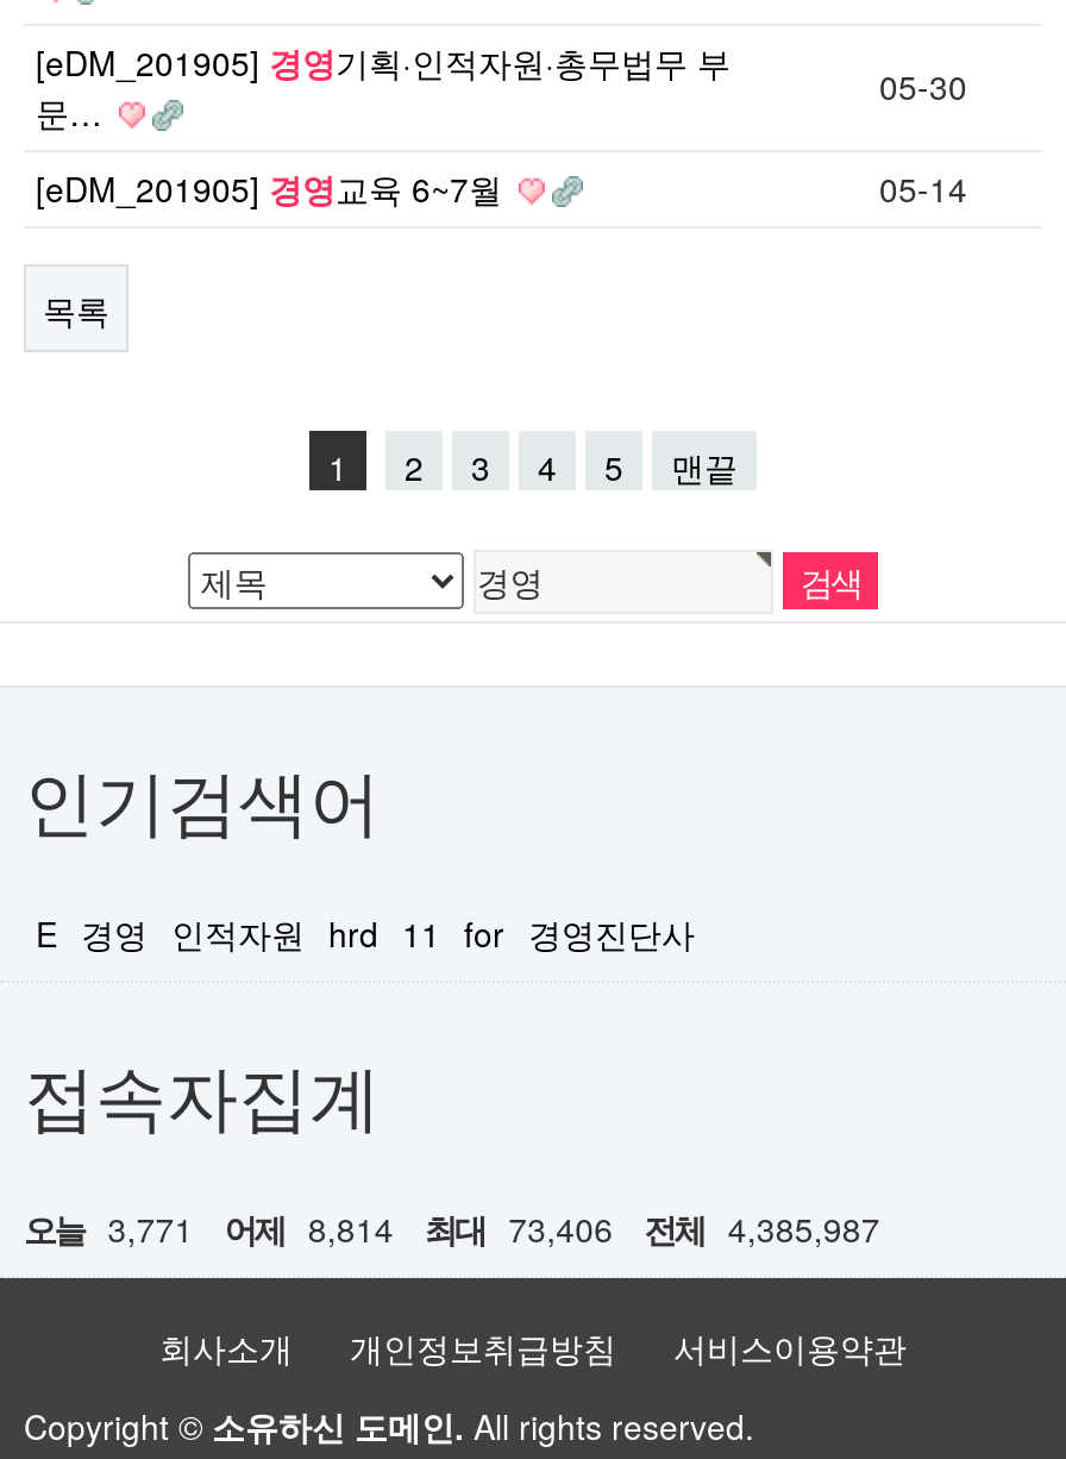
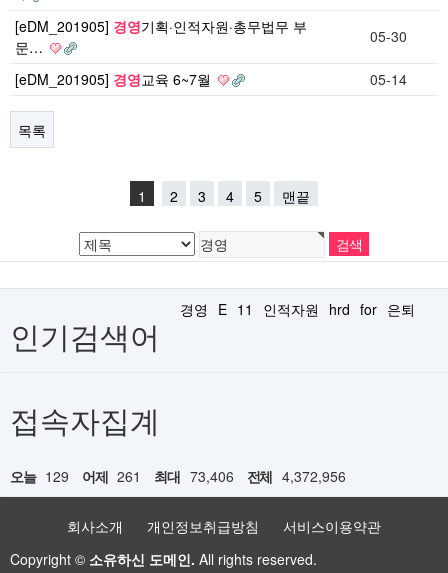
[36,908,695,956] E 경영 인적자원 hrd 11 for 경영진단사 -> [180,298,415,318] 경영 E 11 인적자원 hrd for 은퇴
[24,1203,193,1251] 오늘 3,771 -> [10,465,69,485] 오늘 129
[224,1203,394,1251] 어제 8,814 -> [82,465,141,485] 어제 261
[644,1203,880,1251] 전체 4,385,987 -> [247,465,346,485] 전체 4,372,956

